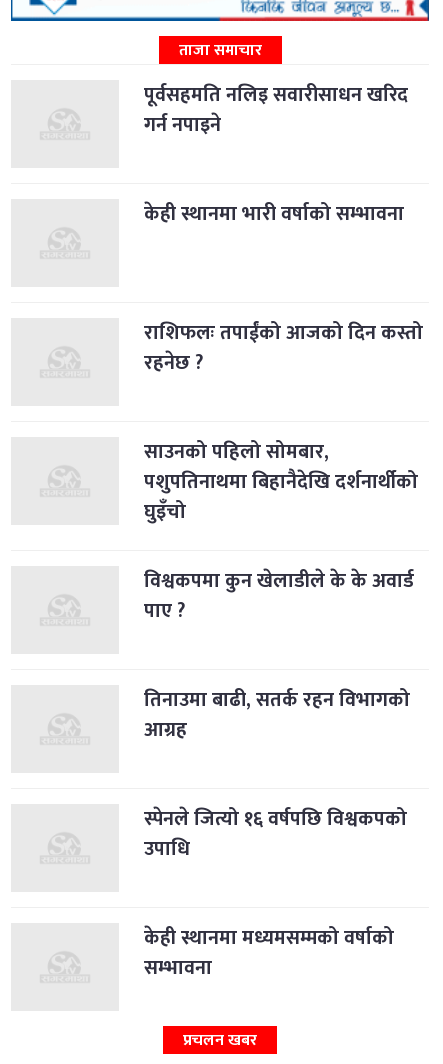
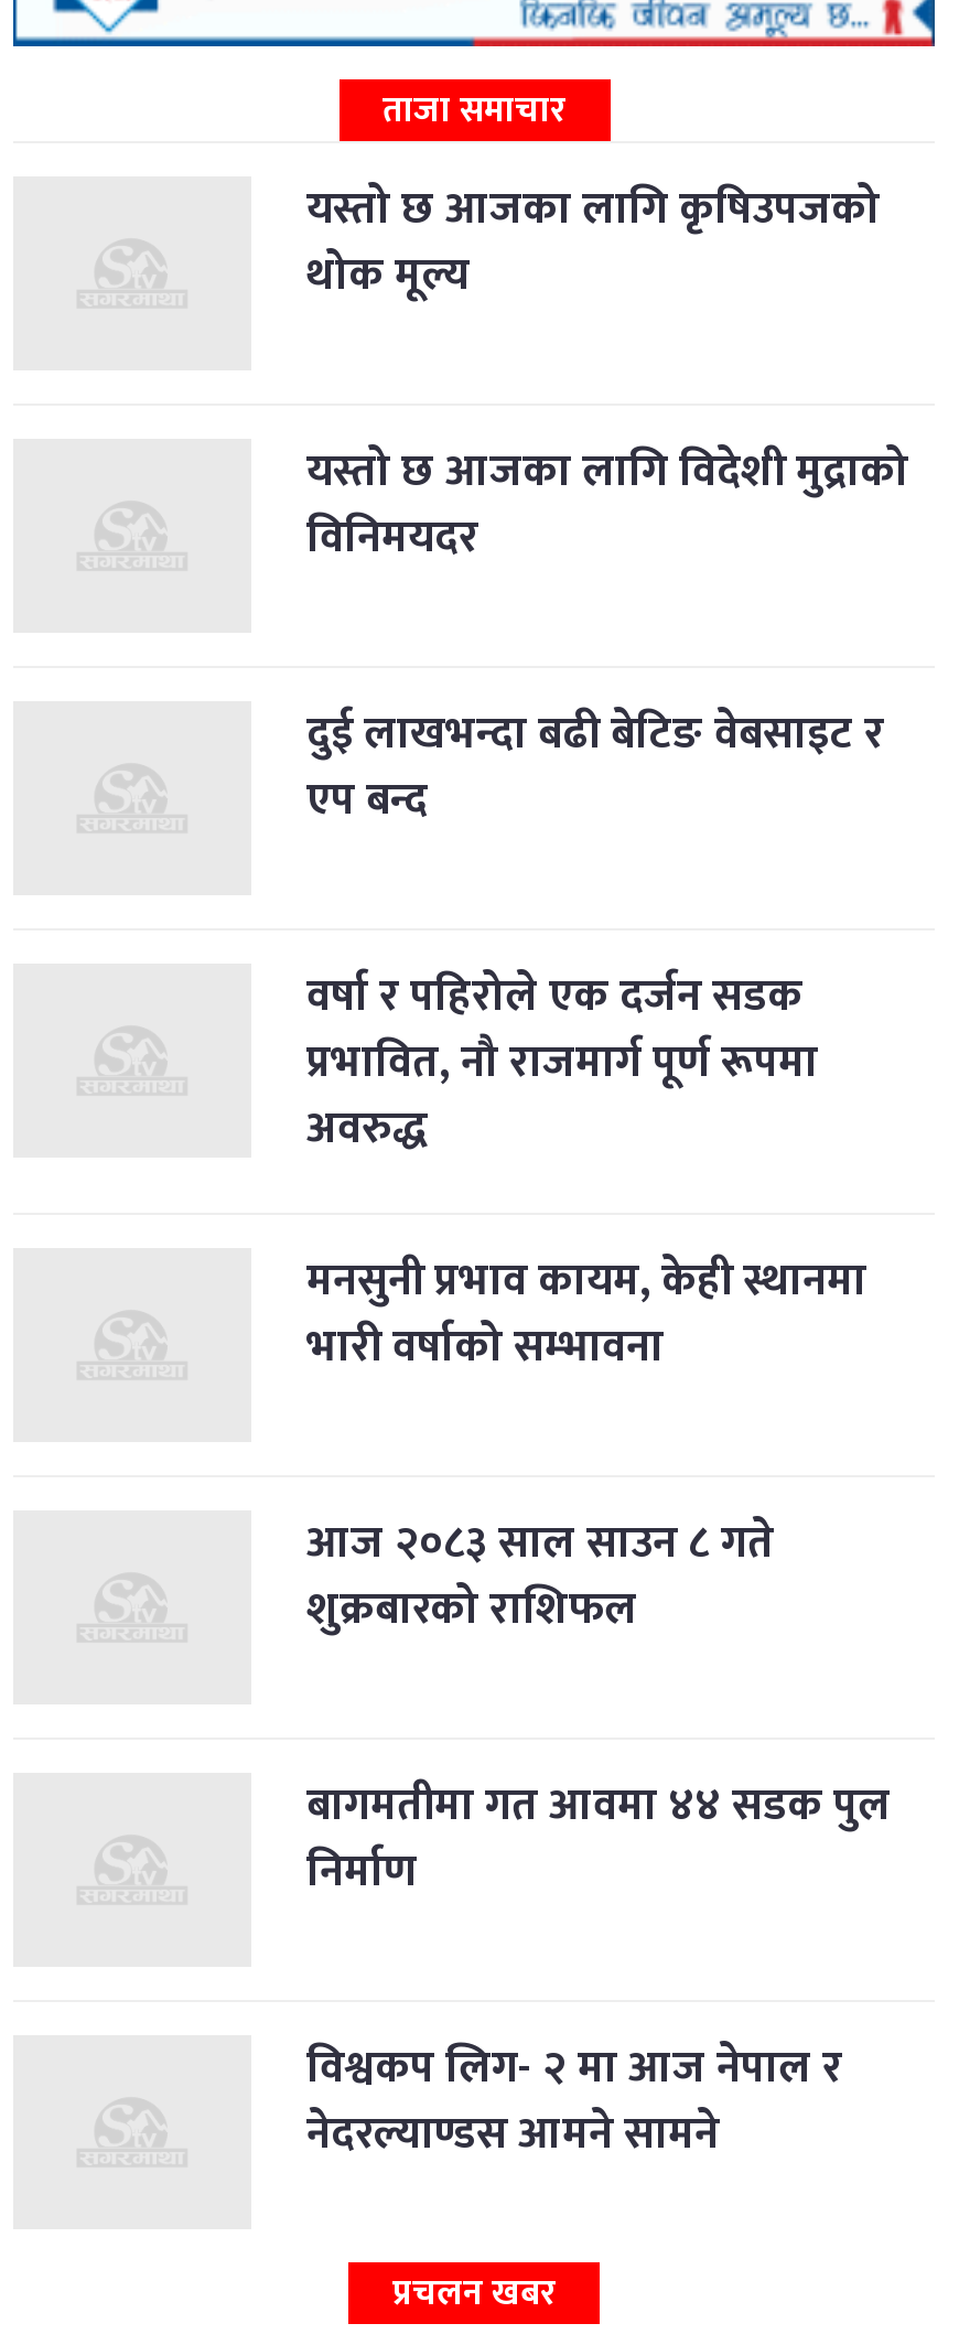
[144,78,408,142] पूर्वसहमति नलिइ सवारीसाधन खरिद | गर्न नपाइने -> [306,172,880,313] यस्तो छ आजका लागि कृषिउपजको | थोक मूल्य
[144,197,404,231] केही स्थानमा भारी वर्षाको सम्भावना -> [306,435,908,576] यस्तो छ आजका लागि विदेशी मुद्राको | विनिमयदर
[144,316,423,380] राशिफलः तपाईंको आजको दिन कस्तो | रहनेछ ? -> [306,697,884,838] दुई लाखभन्दा बढी बेटिङ वेबसाइट र | एप बन्द
[144,435,418,529] साउनको पहिलो सोमबार, | पशुपतिनाथमा बिहानैदेखि दर्शनार्थीको | घुइँचो -> [306,959,818,1167] वर्षा र पहिरोले एक दर्जन सडक | प्रभावित, नौ राजमार्ग पूर्ण रूपमा | अवरुद्ध
[144,564,414,628] विश्वकपमा कुन खेलाडीले के के अवार्ड | पाए ? -> [306,1244,866,1385] मनसुनी प्रभाव कायम, केही स्थानमा | भारी वर्षाको सम्भावना
[144,683,410,747] तिनाउमा बाढी, सतर्क रहन विभागको | आग्रह -> [306,1506,774,1647] आज २०८३ साल साउन ८ गते | शुक्रबारको राशिफल
[144,802,407,866] स्पेनले जित्यो १६ वर्षपछि विश्वकपको | उपाधि -> [306,1769,891,1910] बागमतीमा गत आवमा ४४ सडक पुल | निर्माण
[144,921,394,985] केही स्थानमा मध्यमसम्मको वर्षाको | सम्भावना -> [306,2031,842,2172] विश्वकप लिग- २ मा आज नेपाल र | नेदरल्याण्डस आमने सामने

